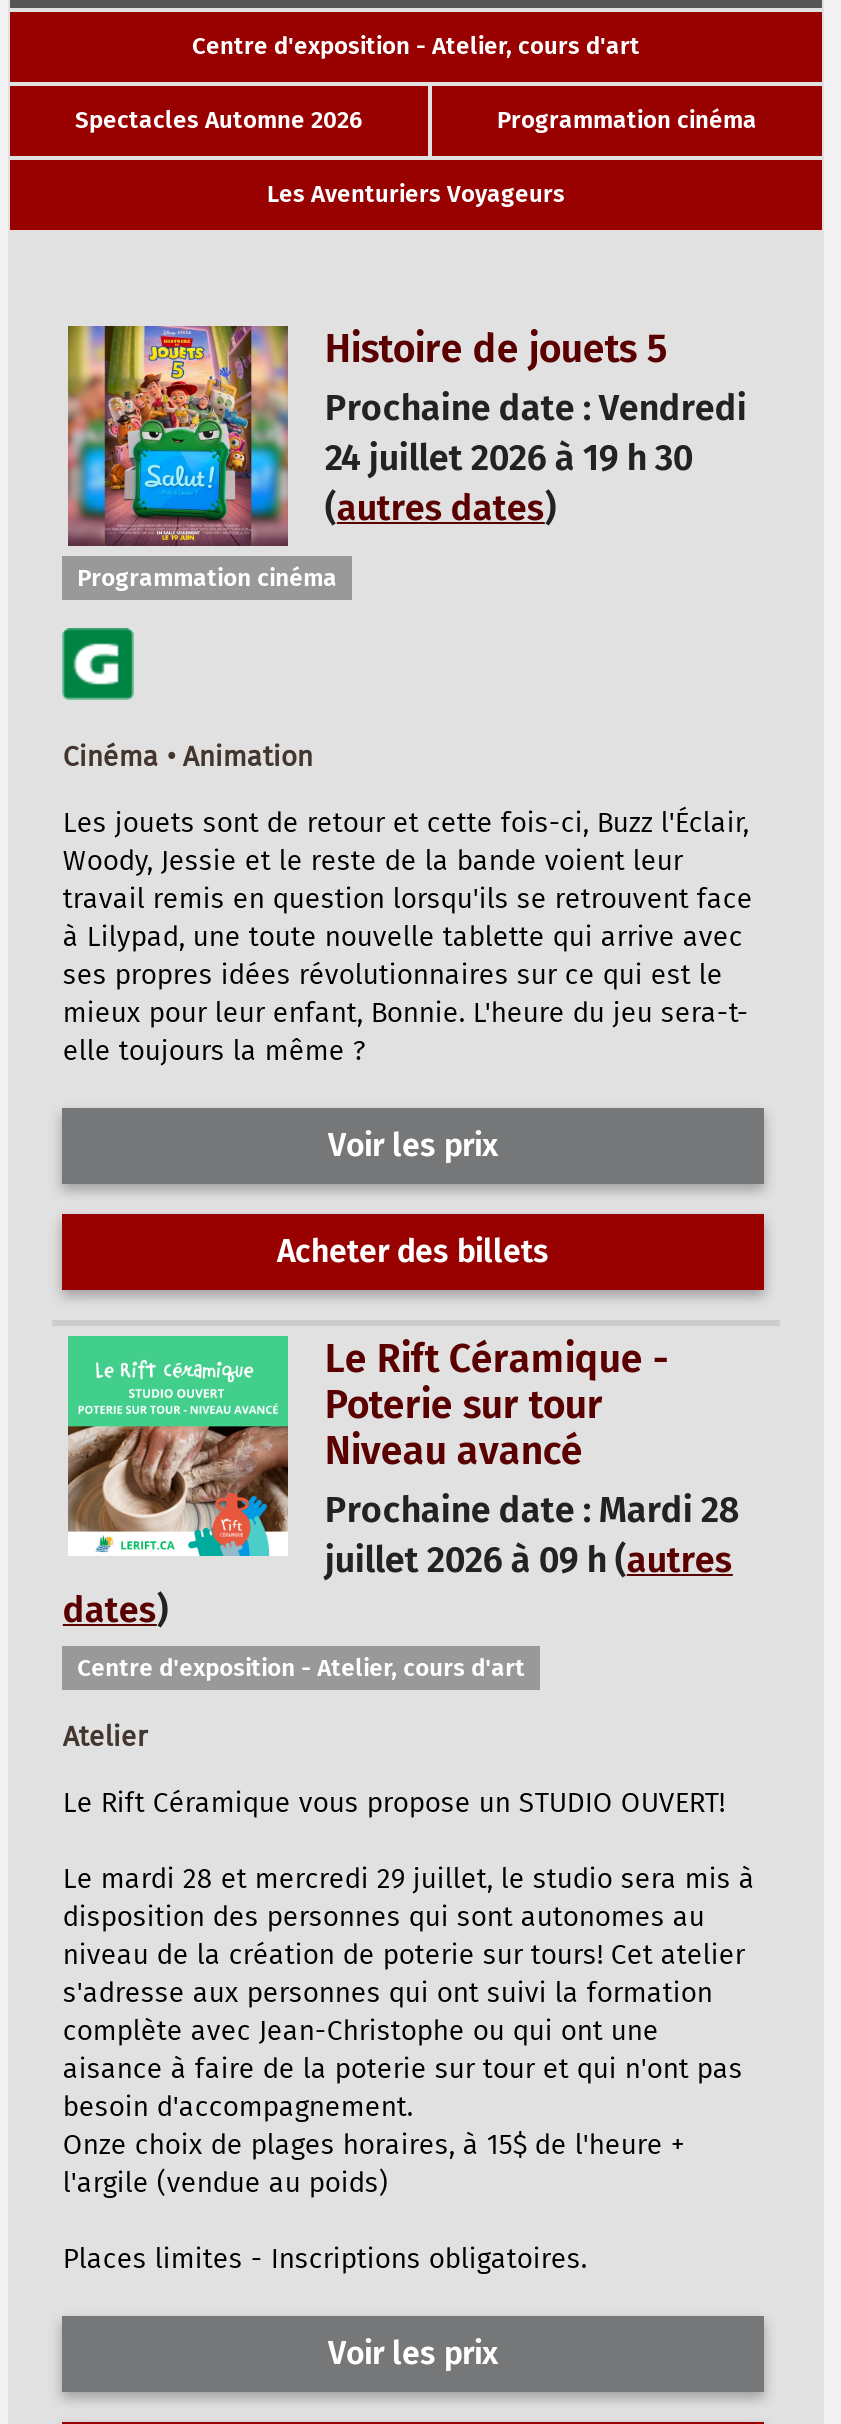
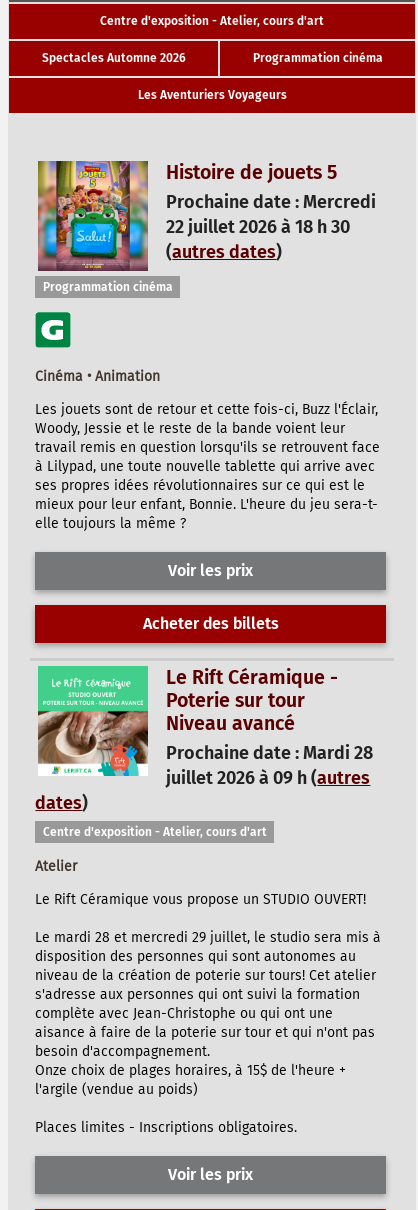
[325,387,747,431] Prochaine date : Vendredi -> [166,191,376,213] Prochaine date : Mercredi
[325,437,693,481] 24 juillet 2026 à 19 h 30 -> [166,216,350,238] 22 juillet 2026 à 18 h 30

